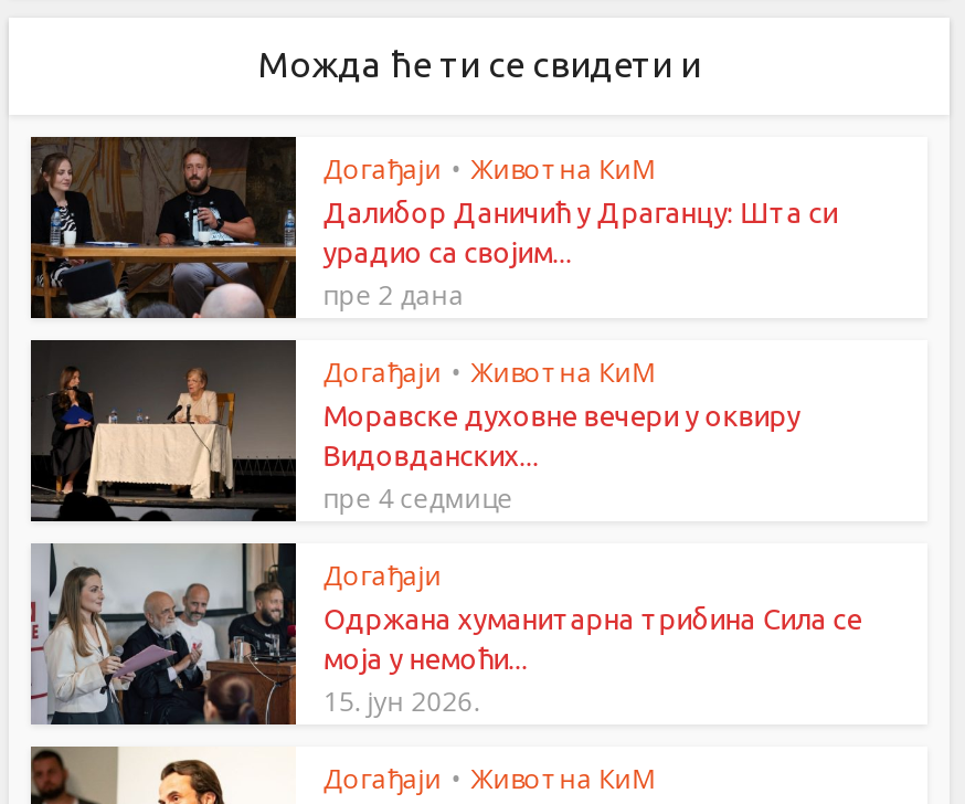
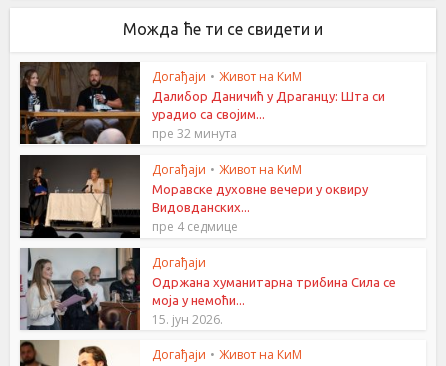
[323,276,464,314] пре 2 дана -> [152,125,237,142] пре 32 минута

